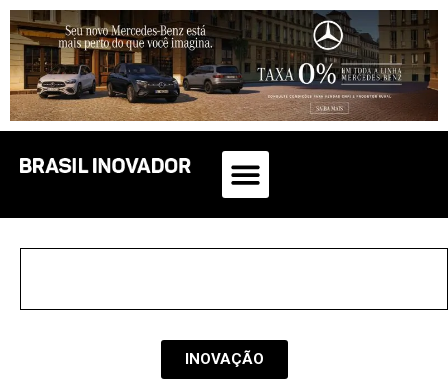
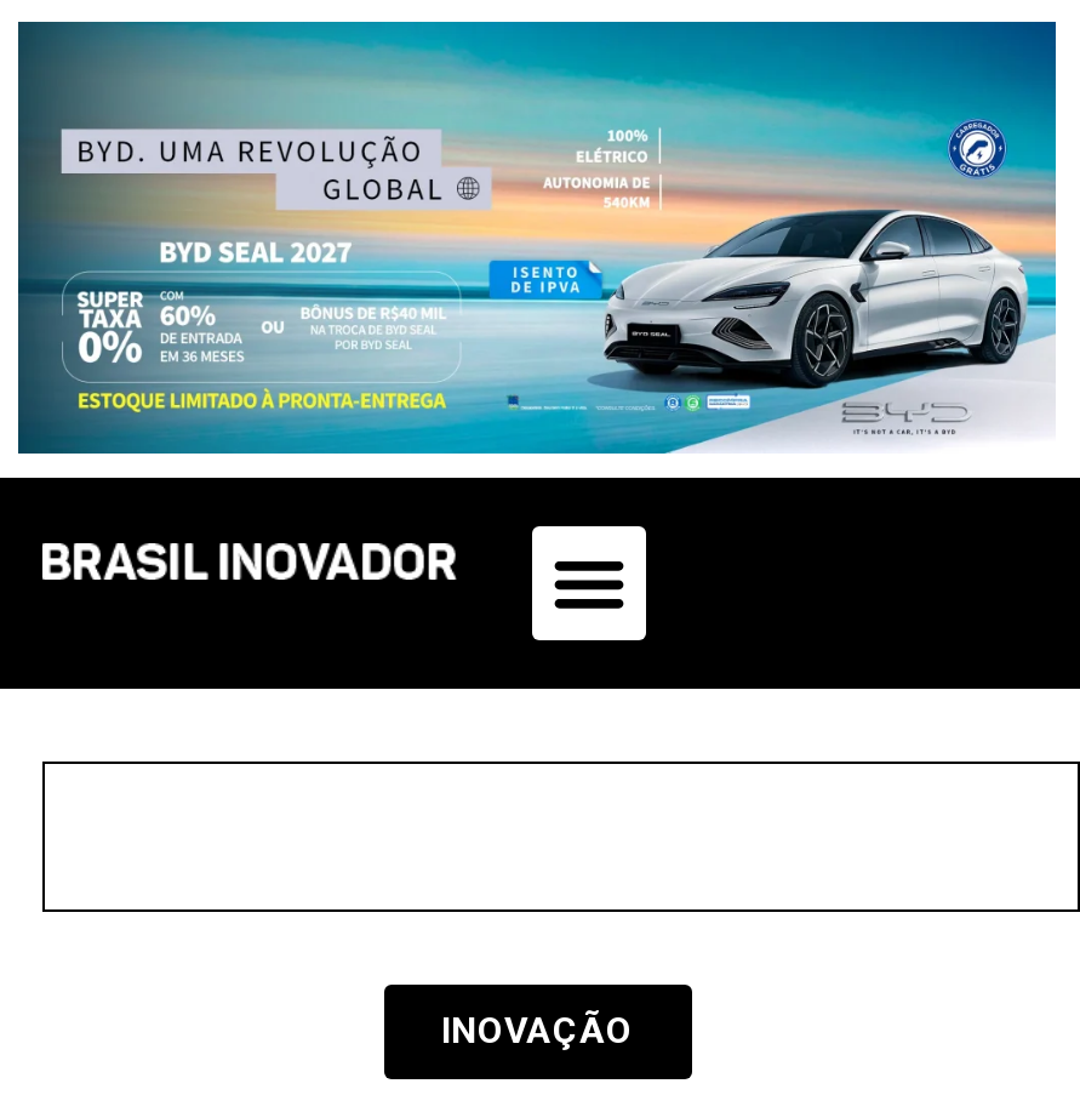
[9,9,439,122] [image] -> [16,19,1058,456] [image]

